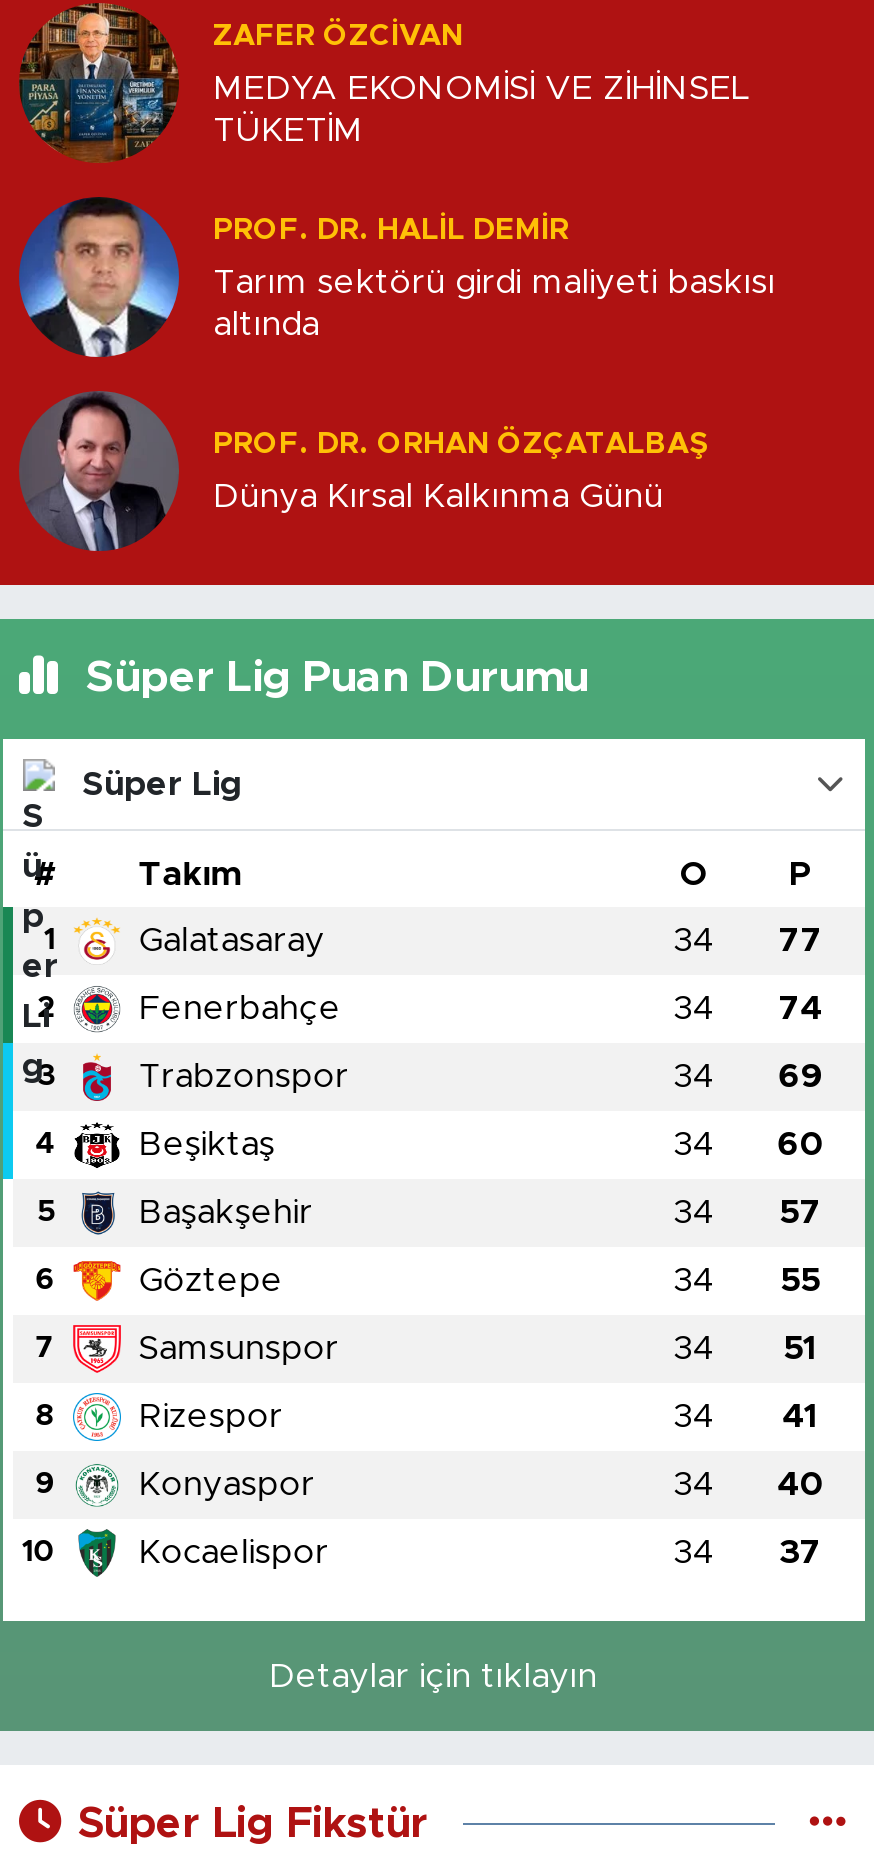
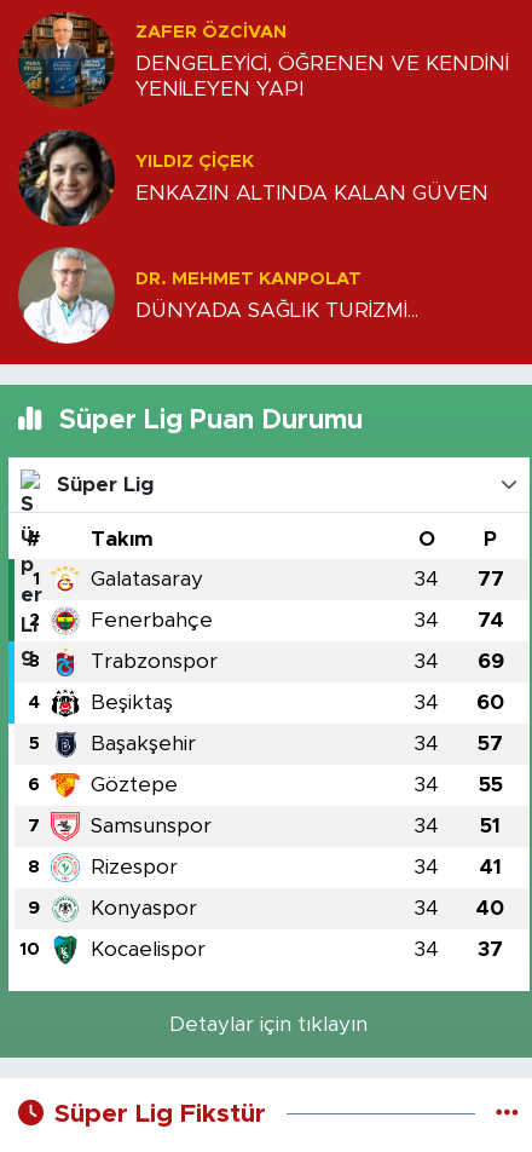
[213,71,749,147] MEDYA EKONOMİSİ VE ZİHİNSEL | TÜKETİM -> [135,53,509,99] DENGELEYİCİ, ÖĞRENEN VE KENDİNİ | YENİLEYEN YAPI
[17,197,569,359] [image] | PROF. DR. HALIL DEMIR -> [18,129,254,227] [image] | YILDIZ ÇİÇEK
[213,265,775,341] Tarım sektörü girdi maliyeti baskısı | altında -> [135,183,488,204] ENKAZIN ALTINDA KALAN GÜVEN
[21,391,709,553] [image] | PROF. DR. ORHAN ÖZÇATALBAŞ -> [19,247,362,345] [image] | DR. MEHMET KANPOLAT
[213,480,663,514] Dünya Kırsal Kalkınma Günü -> [135,301,418,321] DÜNYADA SAĞLIK TURİZMİ...

